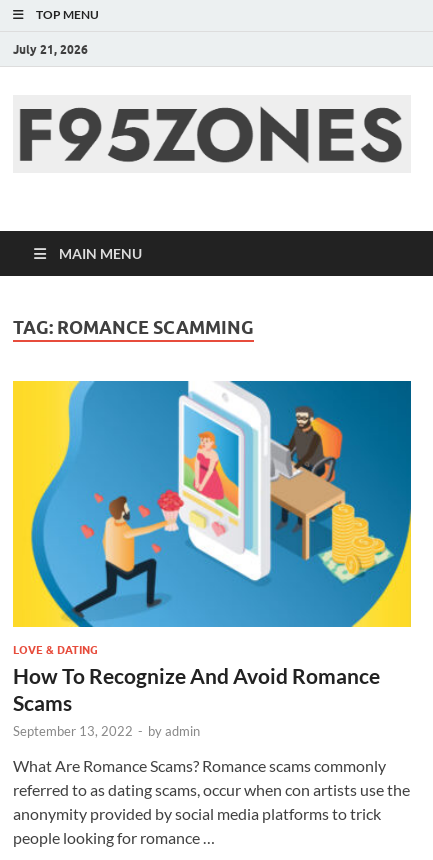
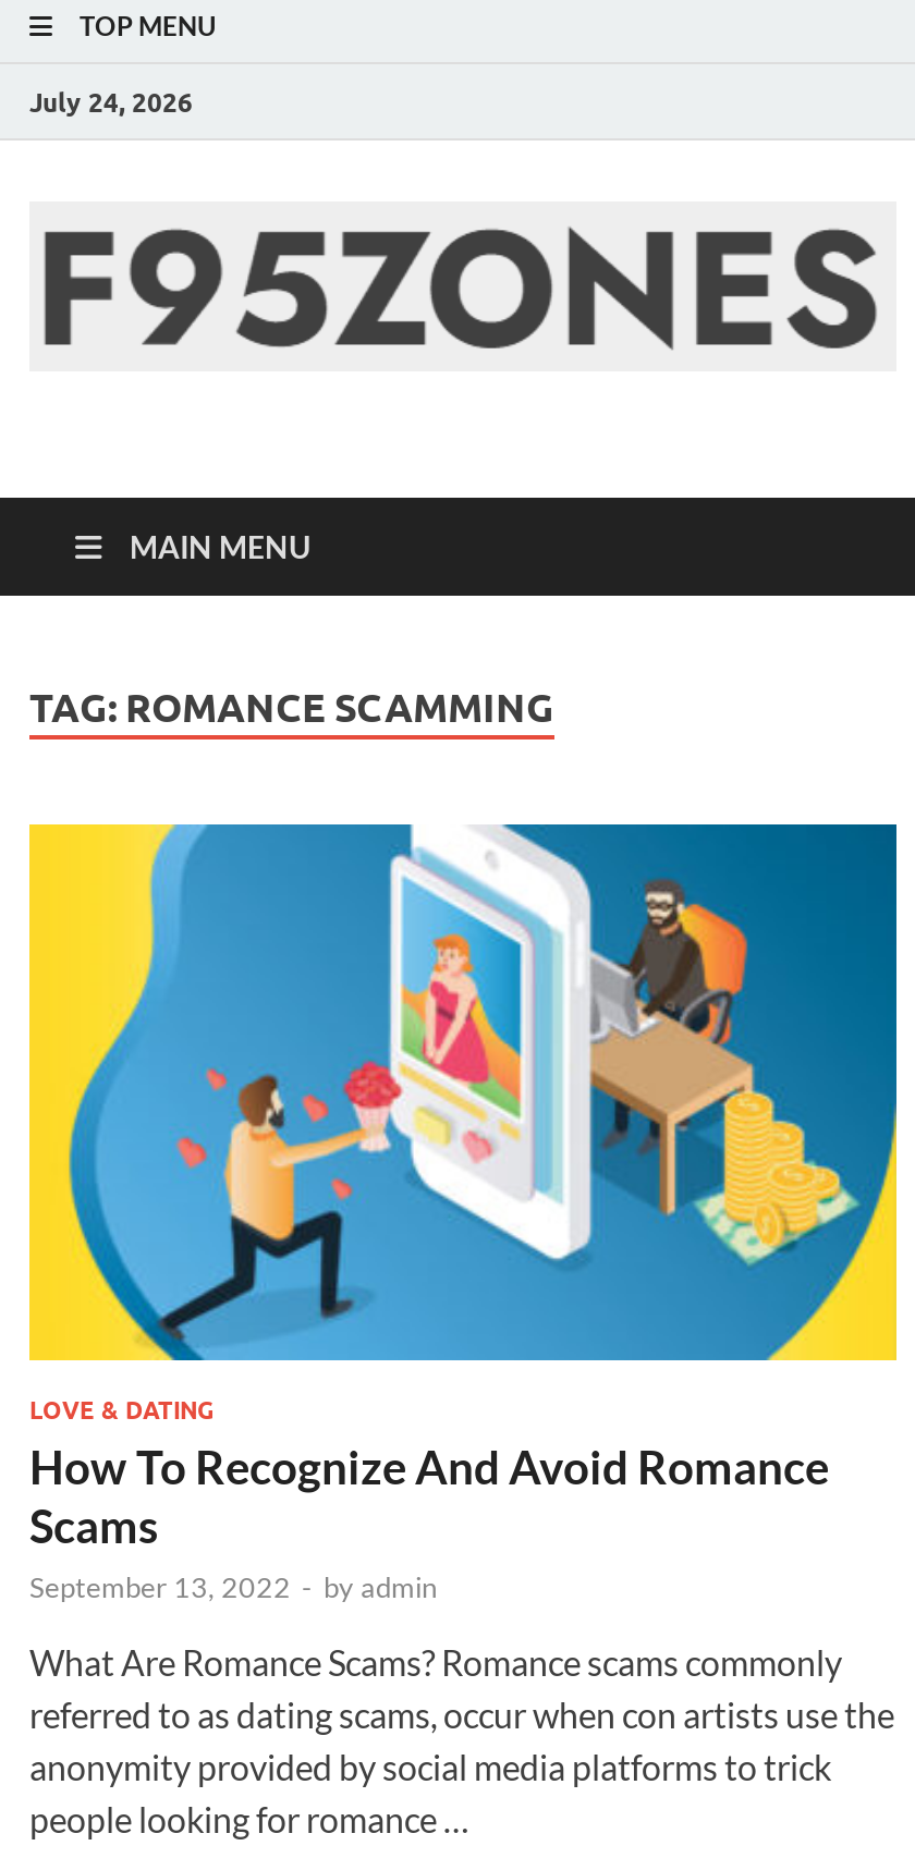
[13,41,88,56] July 21, 2026 -> [29,85,193,118] July 24, 2026

